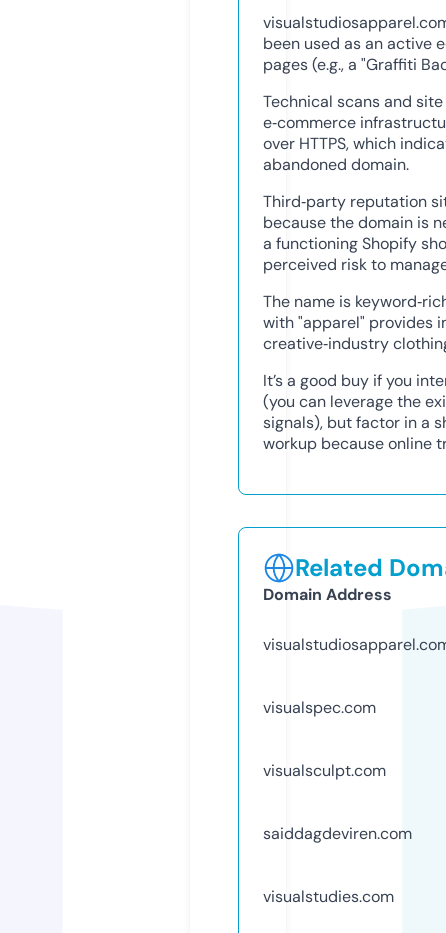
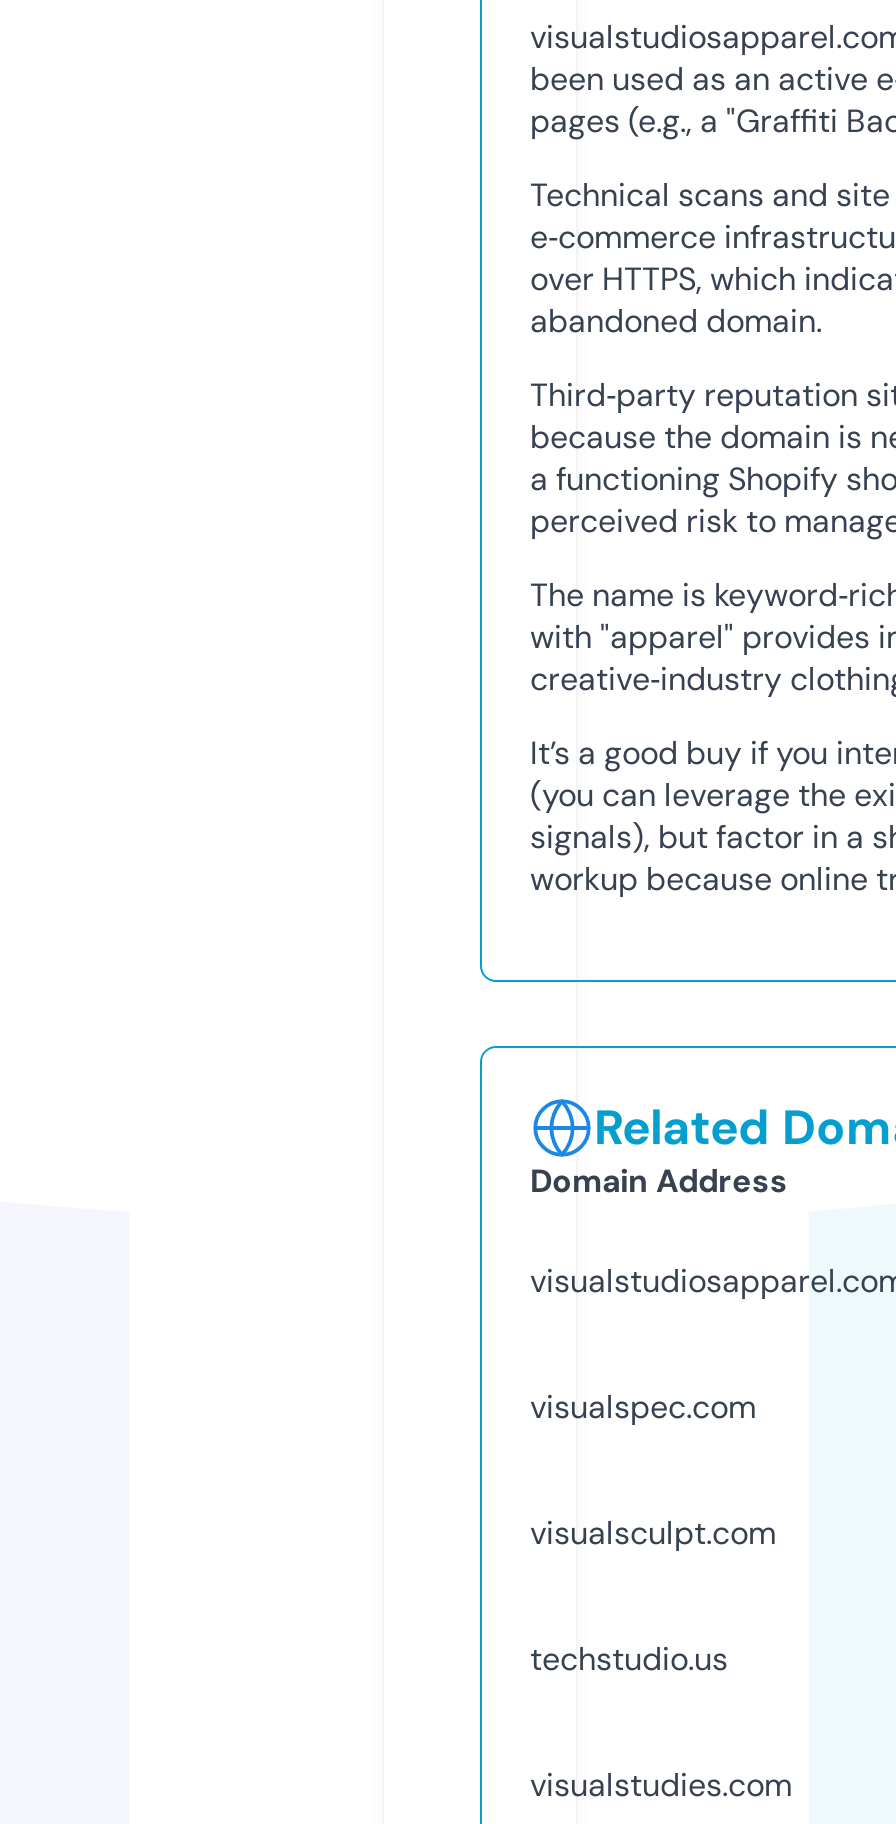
[263,823,412,844] saiddagdeviren.com -> [530,1638,728,1680] techstudio.us

